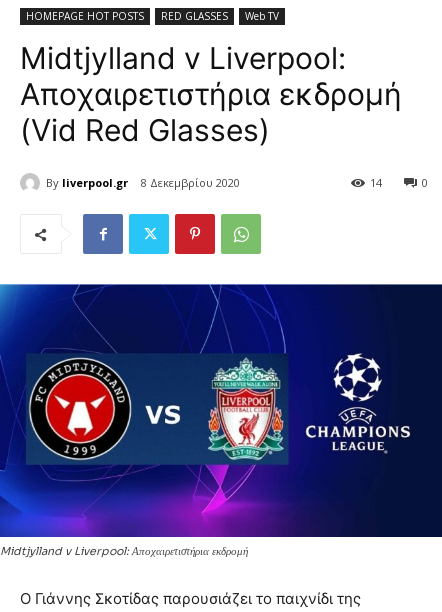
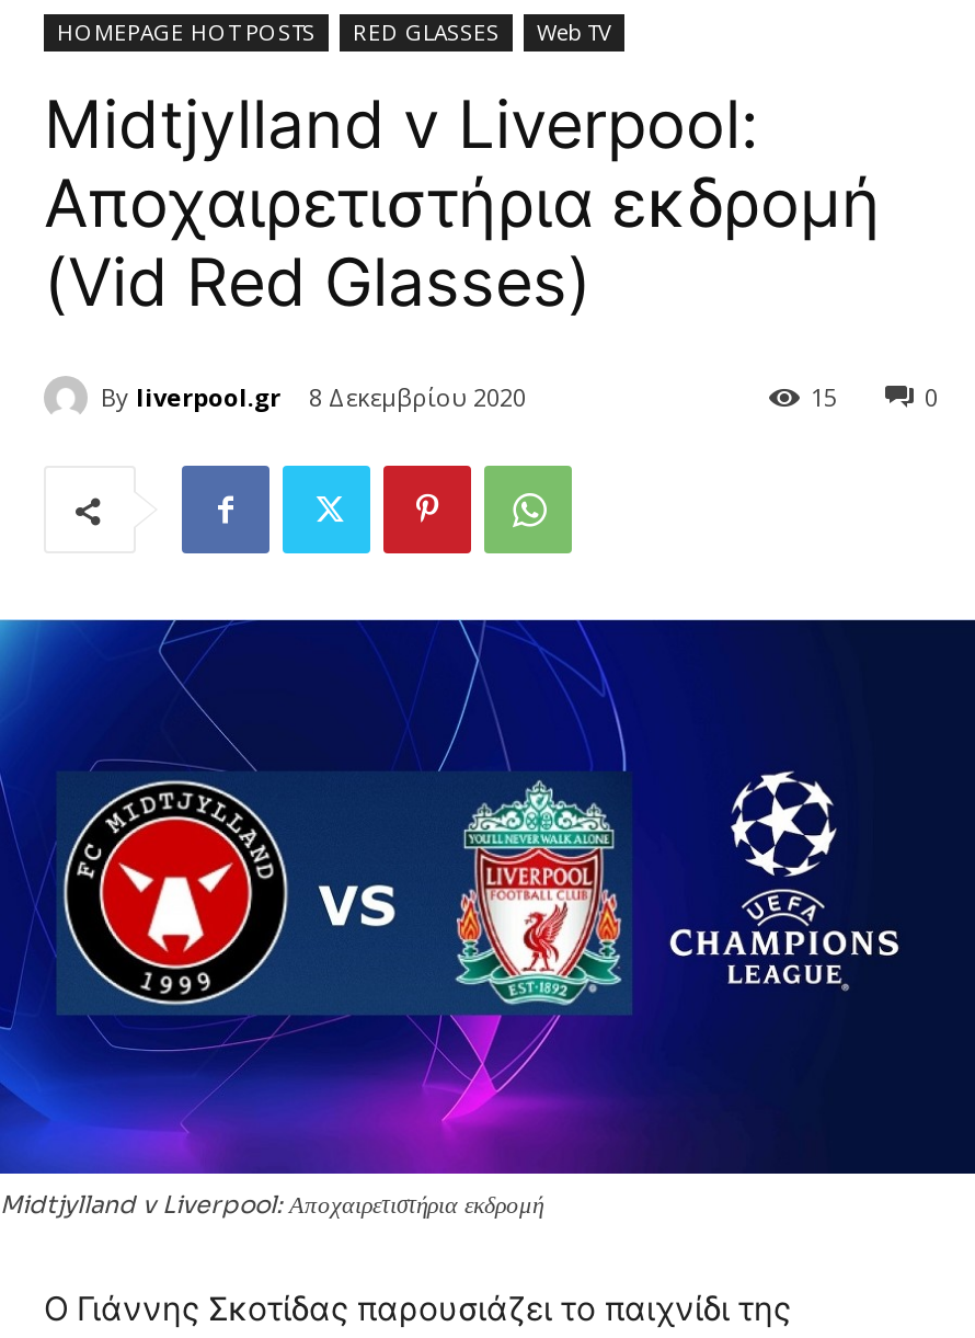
[370,175,382,190] 14 -> [811,380,837,413] 15

